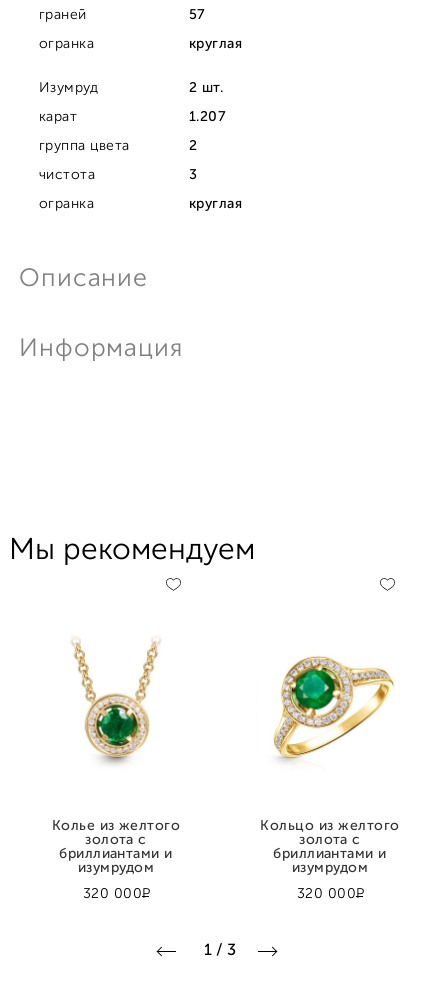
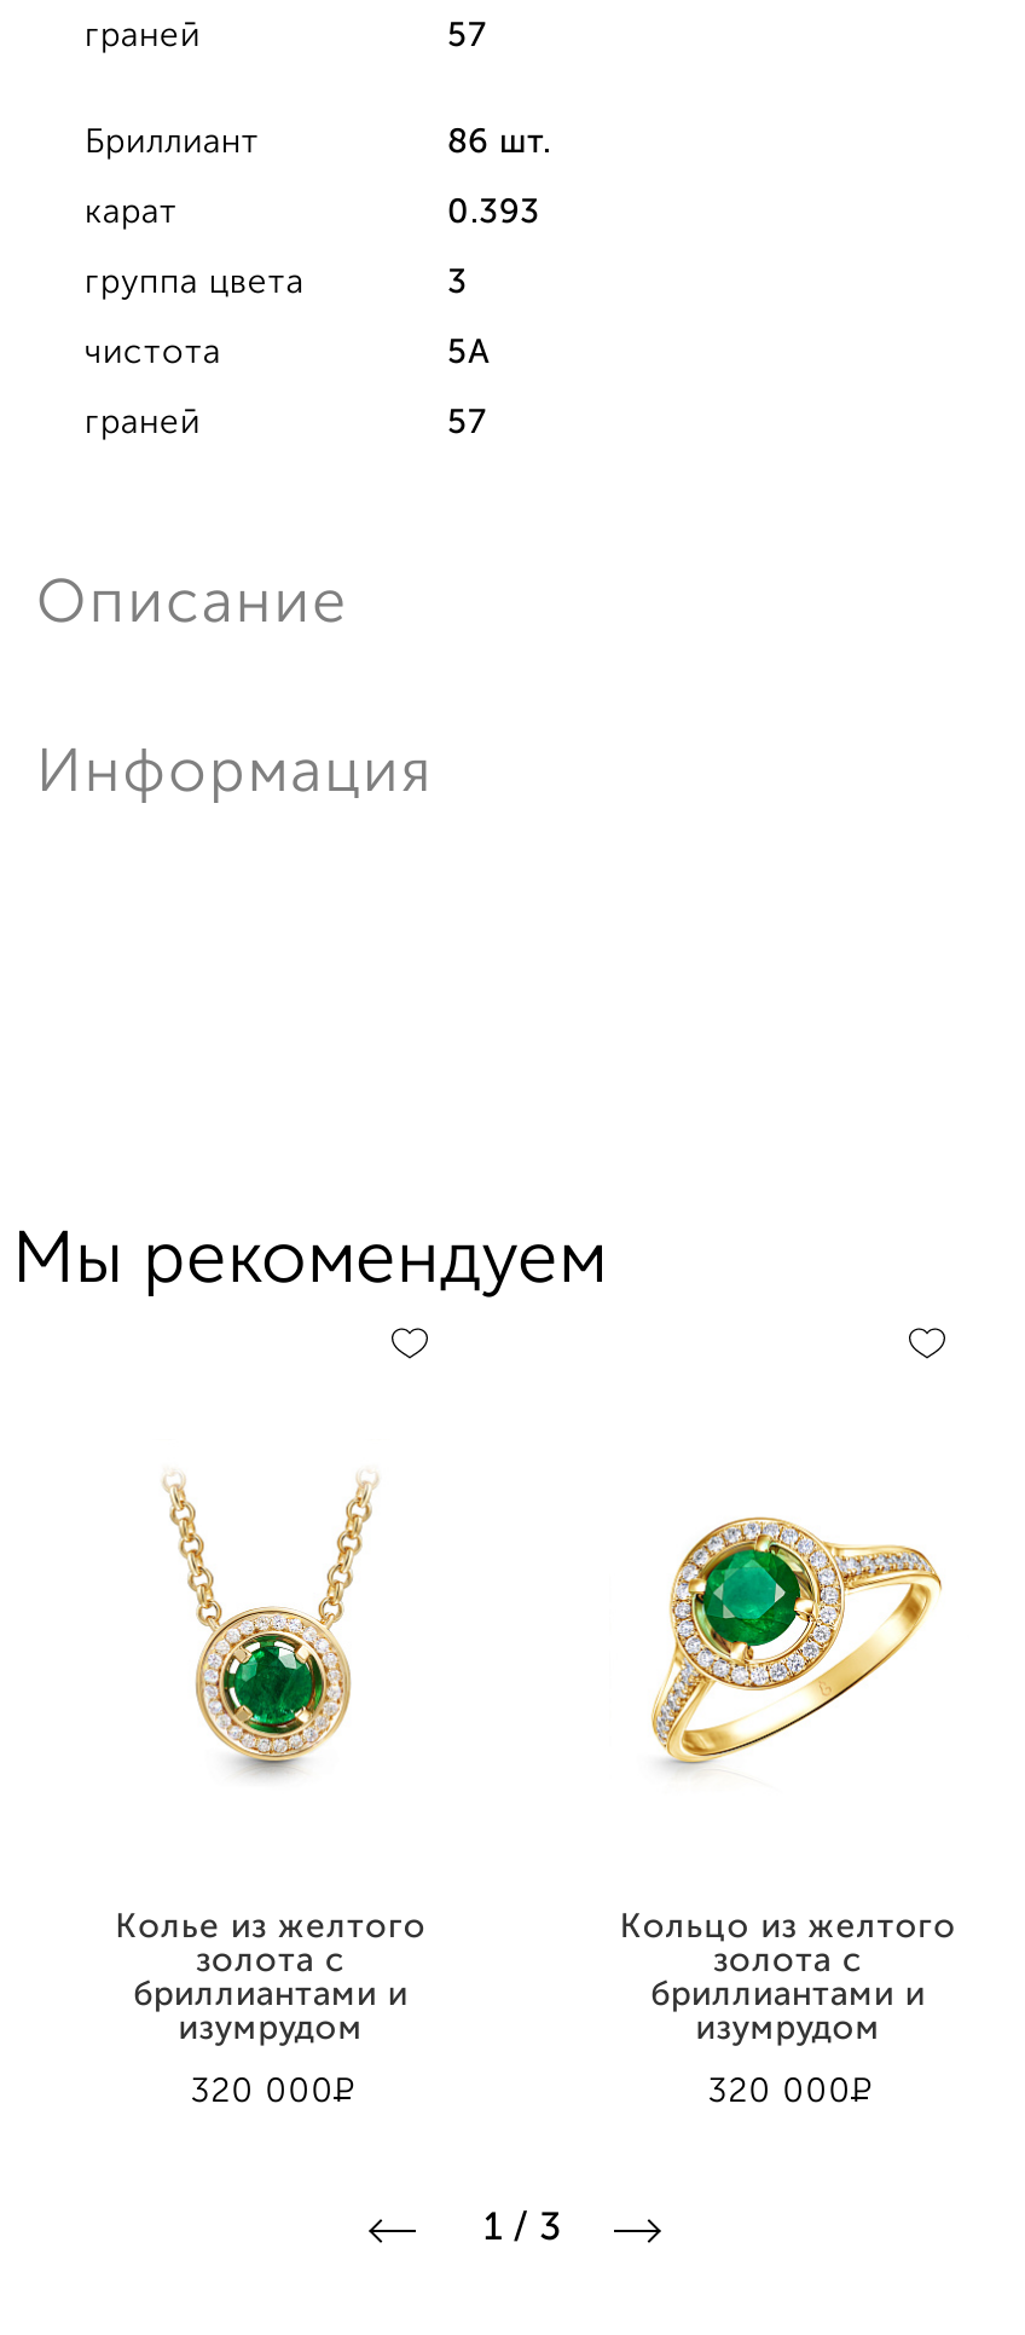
[39,37,242,96] огранка | круглая | Изумруд | 2 шт. -> [85,125,551,161] Бриллиант | 86 шт.
[189,110,226,125] 1.207 -> [447,195,540,231] 0.393
[189,139,197,154] 2 -> [447,265,468,301] 3
[189,168,197,183] 3 -> [447,335,491,371] 5А
[39,197,242,212] огранка | круглая -> [85,405,488,442] граней | 57

